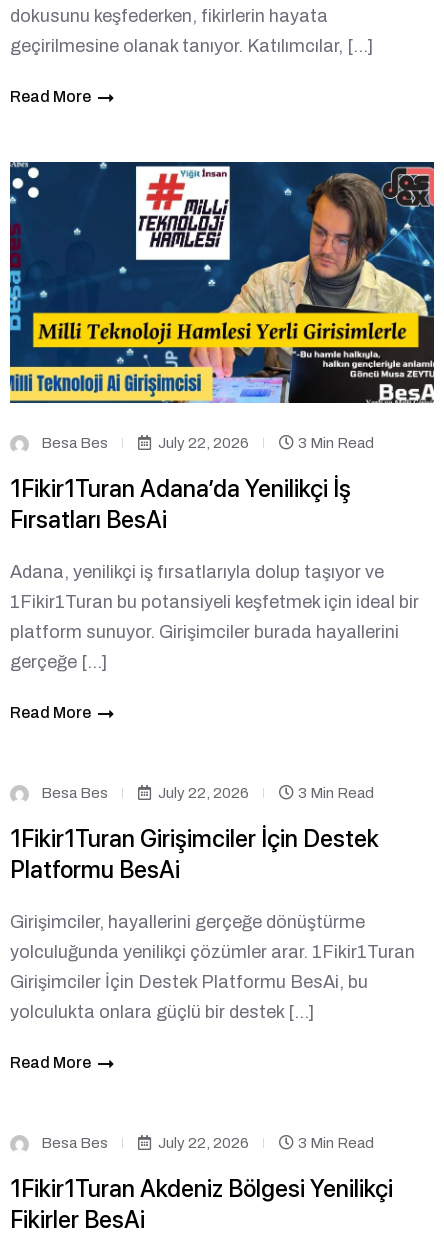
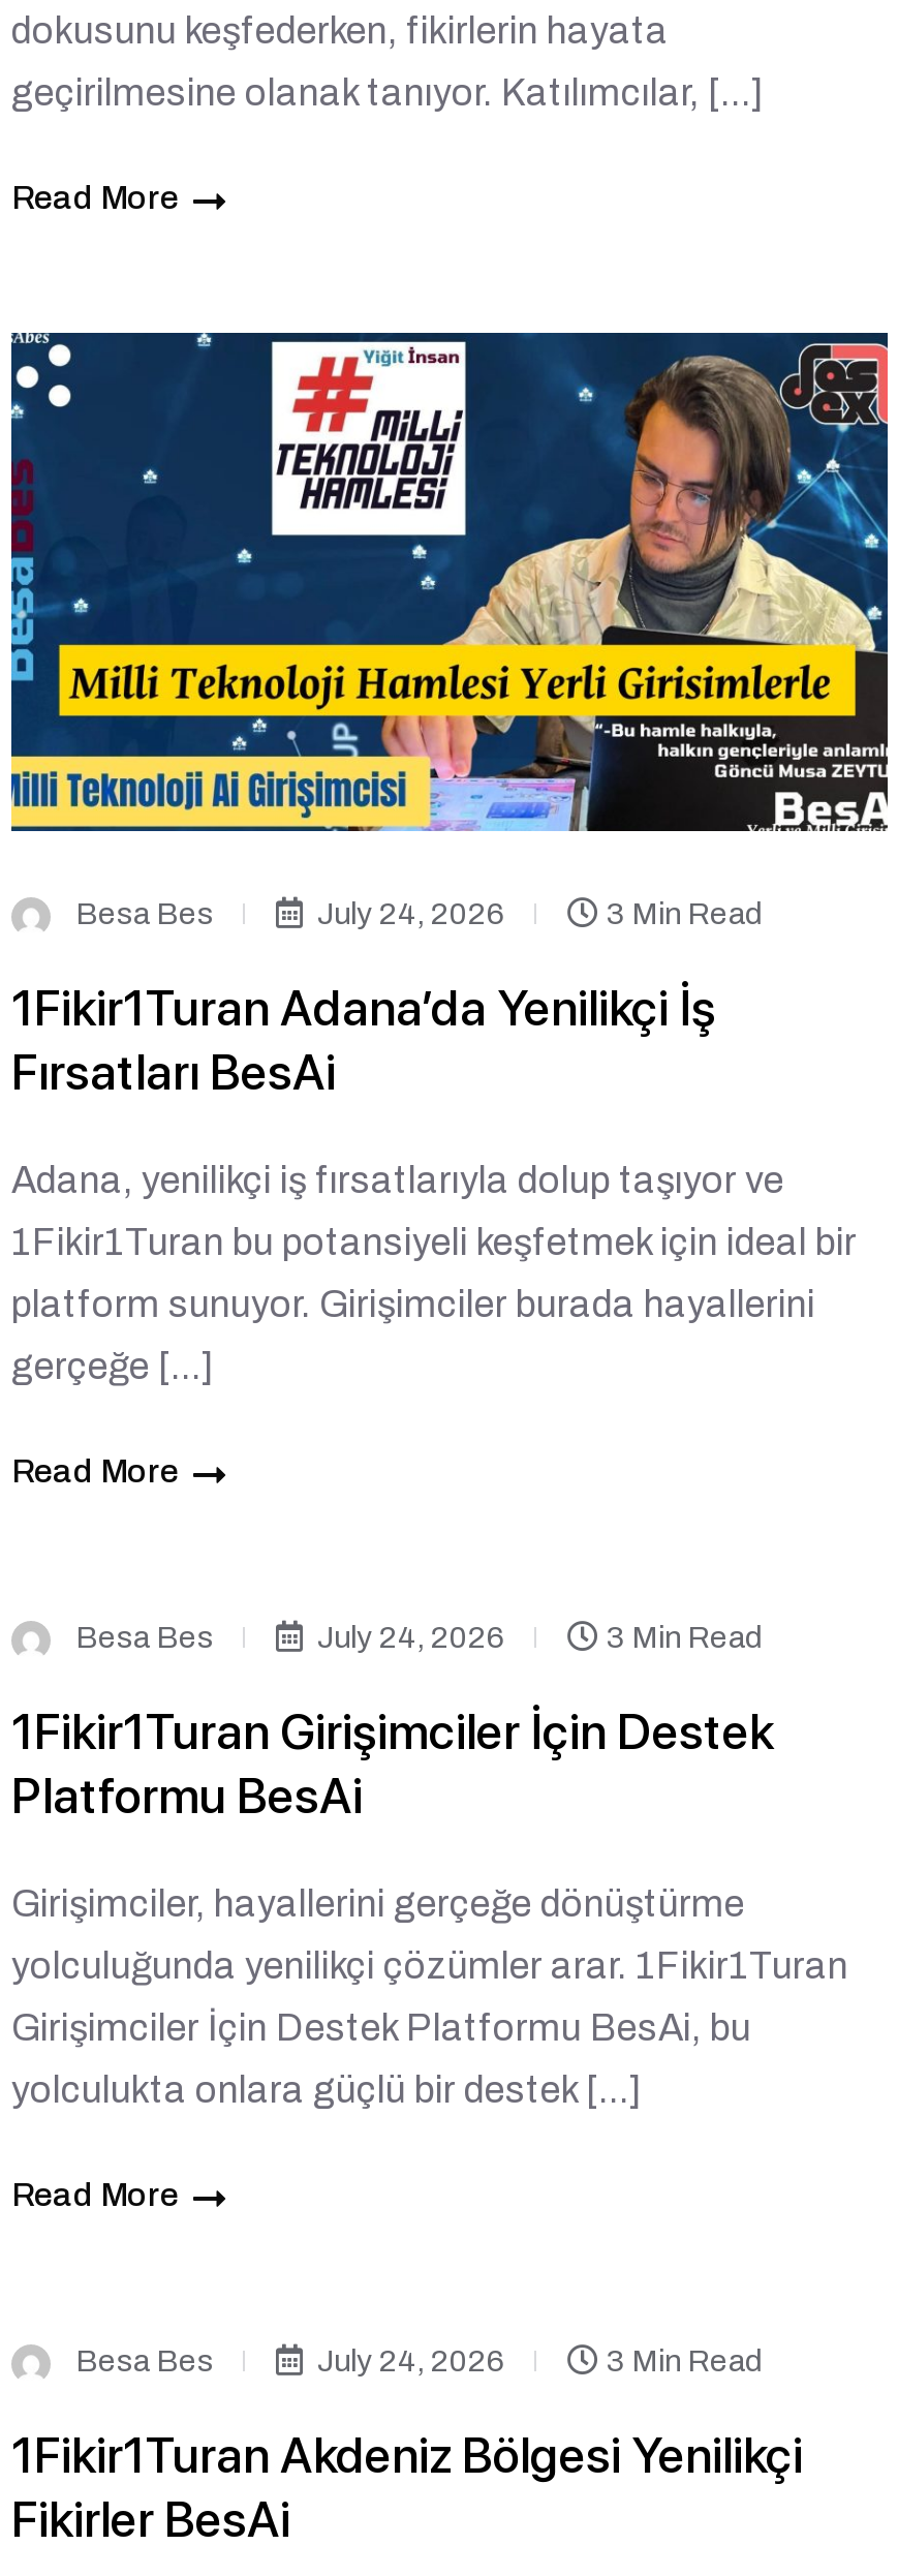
[155,435,249,451] July 22, 2026 -> [311,897,505,931] July 24, 2026
[155,785,249,801] July 22, 2026 -> [311,1621,505,1654] July 24, 2026
[155,1135,249,1151] July 22, 2026 -> [311,2345,505,2378] July 24, 2026

